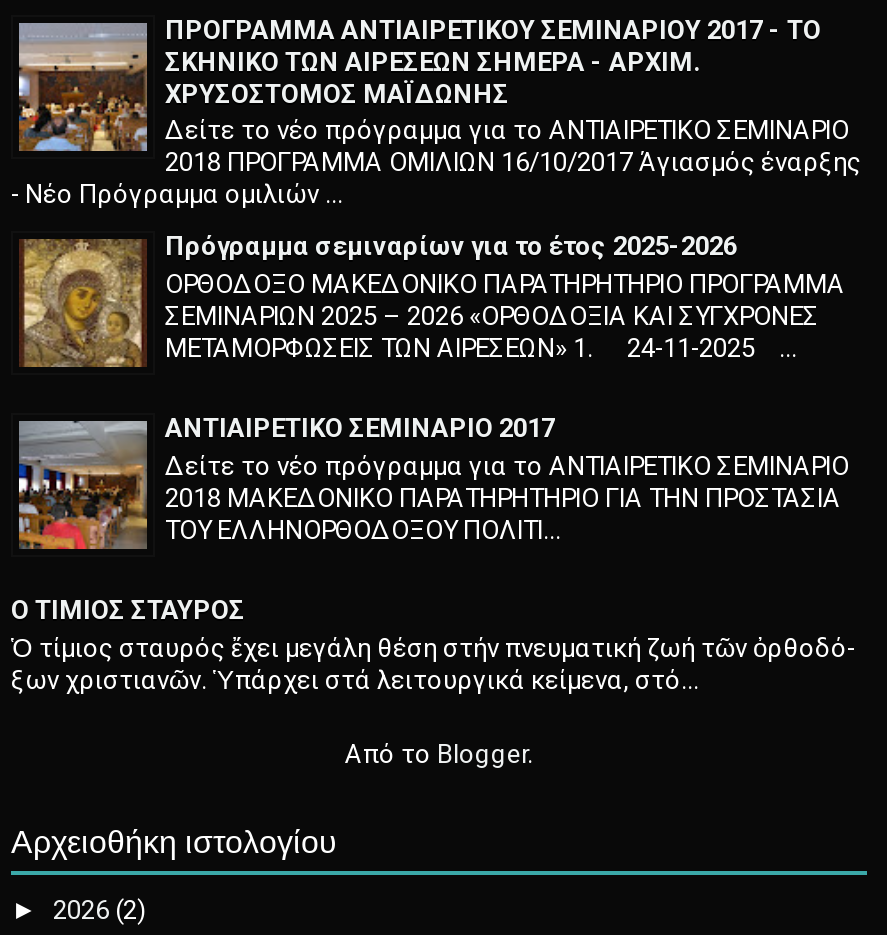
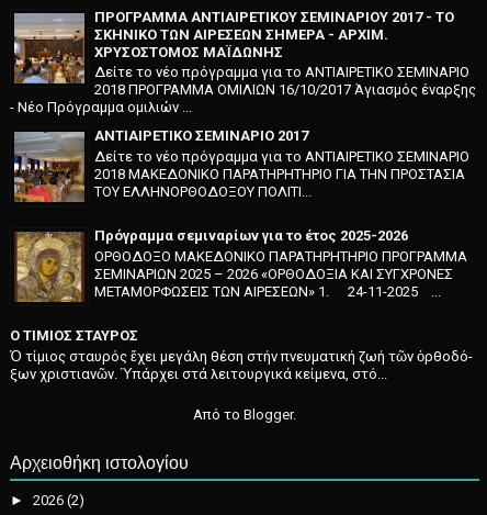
moved [19,231,845,367] -> [14,228,467,303]: [image] | Πρόγραμμα σεμιναρίων για το έτος 2025-2026 | ΟΡΘΟΔΟΞΟ ΜΑΚΕΔΟΝΙΚΟ ΠΑΡΑΤΗΡΗΤΗΡΙΟ ΠΡΟΓΡΑΜΜΑ | ΣΕΜΙΝΑΡΙΩΝ 2025 – 2026 «ΟΡΘΟΔΟΞΙΑ ΚΑΙ ΣΥΓΧΡΟΝΕΣ | ΜΕΤΑΜΟΡΦΩΣΕΙΣ ΤΩΝ ΑΙΡΕΣΕΩΝ» 1. 24-11-2025 ...
moved [15,413,841,553] -> [12,128,465,204]: [image] | ΑΝΤΙΑΙΡΕΤΙΚΟ ΣΕΜΙΝΑΡΙΟ 2017 | 2018 ΜΑΚΕΔΟΝΙΚΟ ΠΑΡΑΤΗΡΗΤΗΡΙΟ ΓΙΑ ΤΗΝ ΠΡΟΣΤΑΣΙΑ | ΤΟΥ ΕΛΛΗΝΟΡΘΟΔΟΞΟΥ ΠΟΛΙΤΙ...

